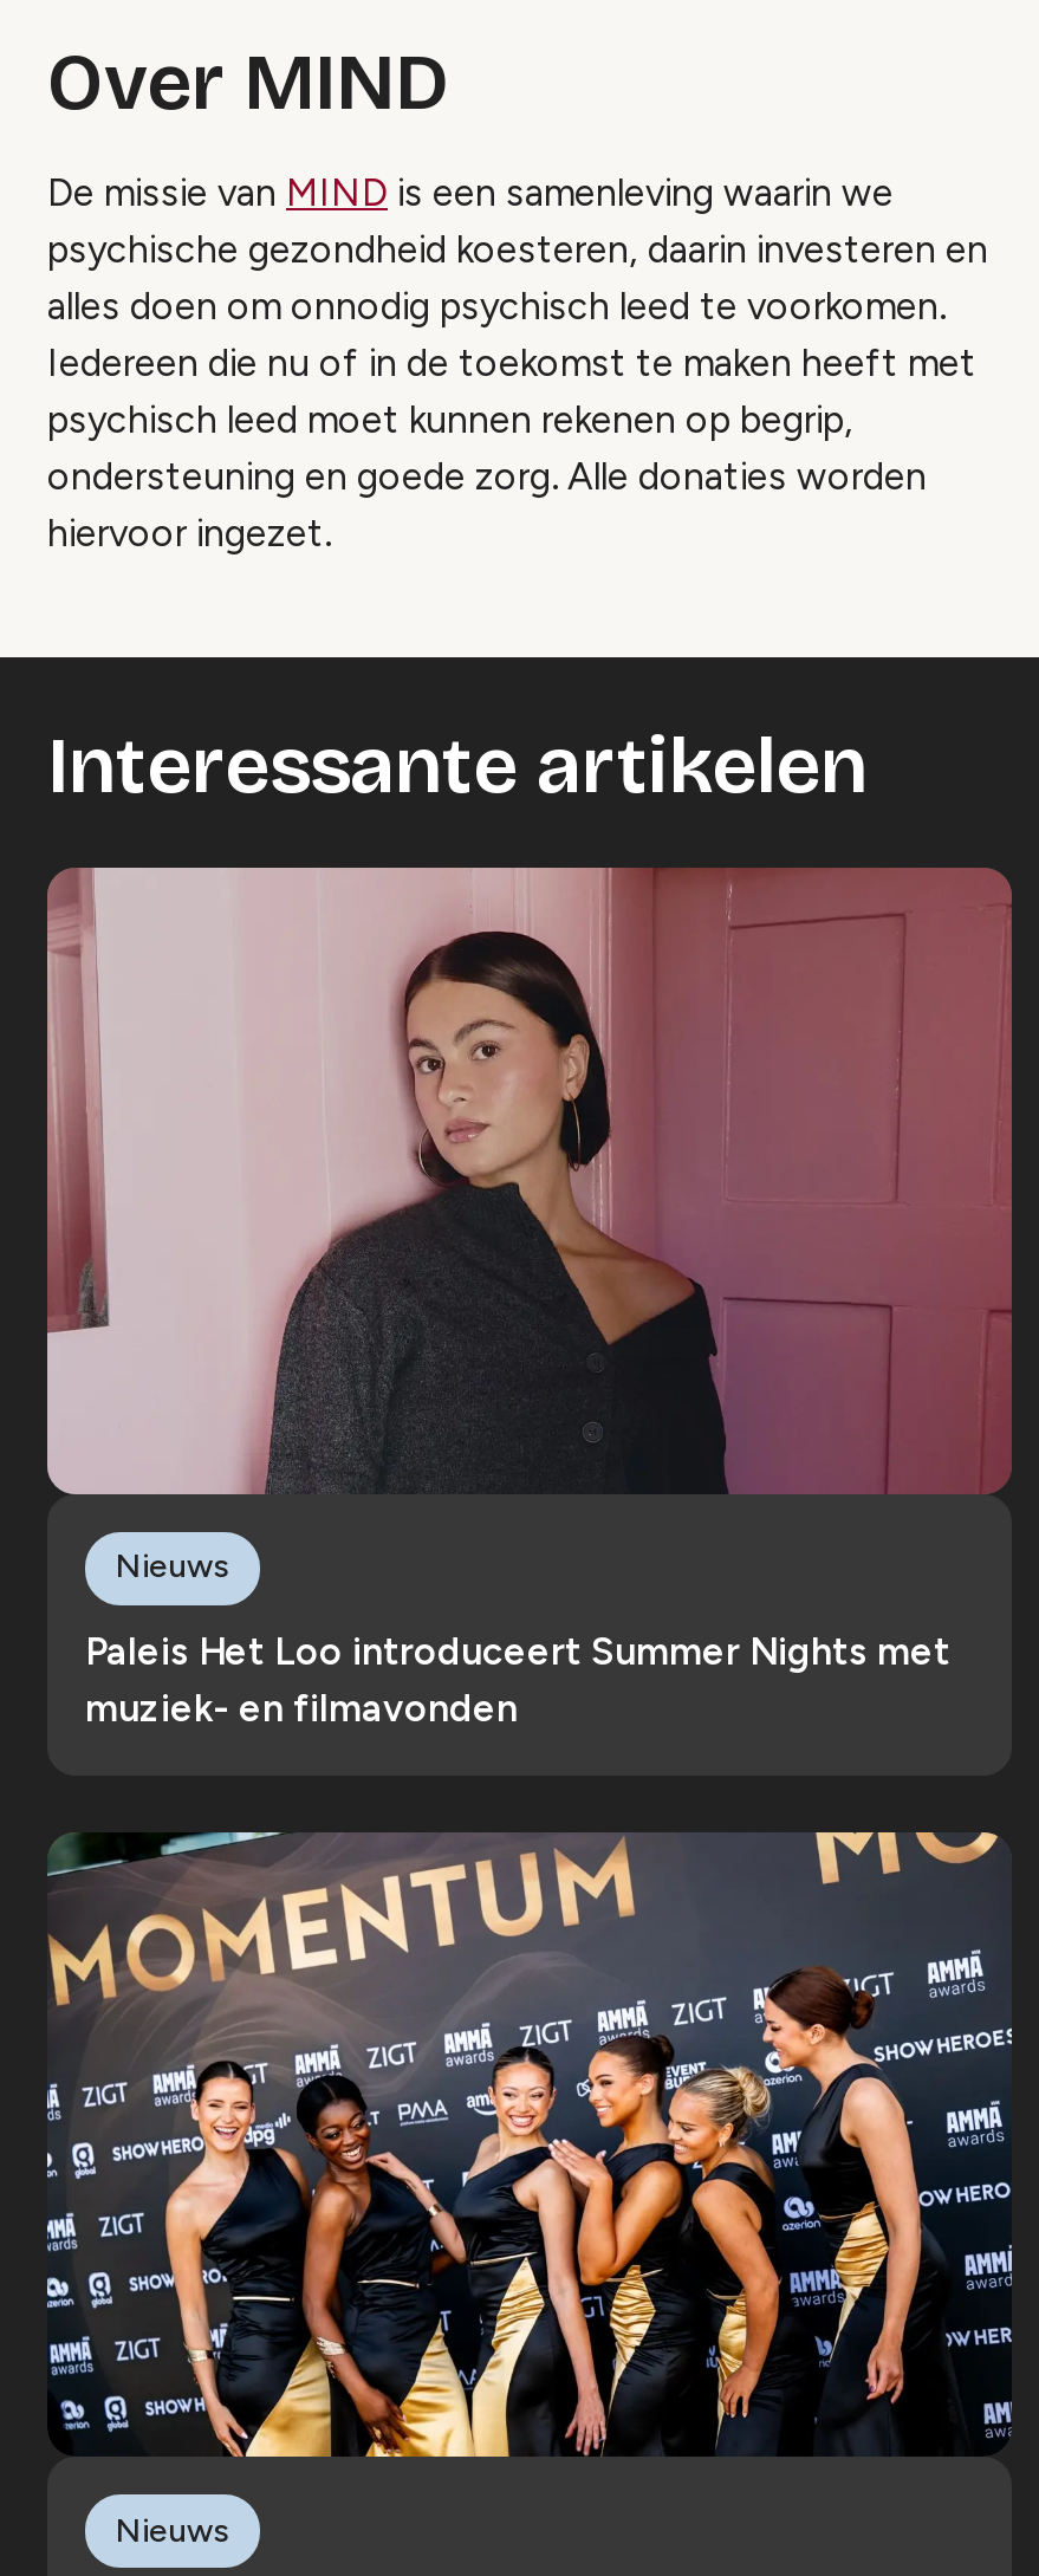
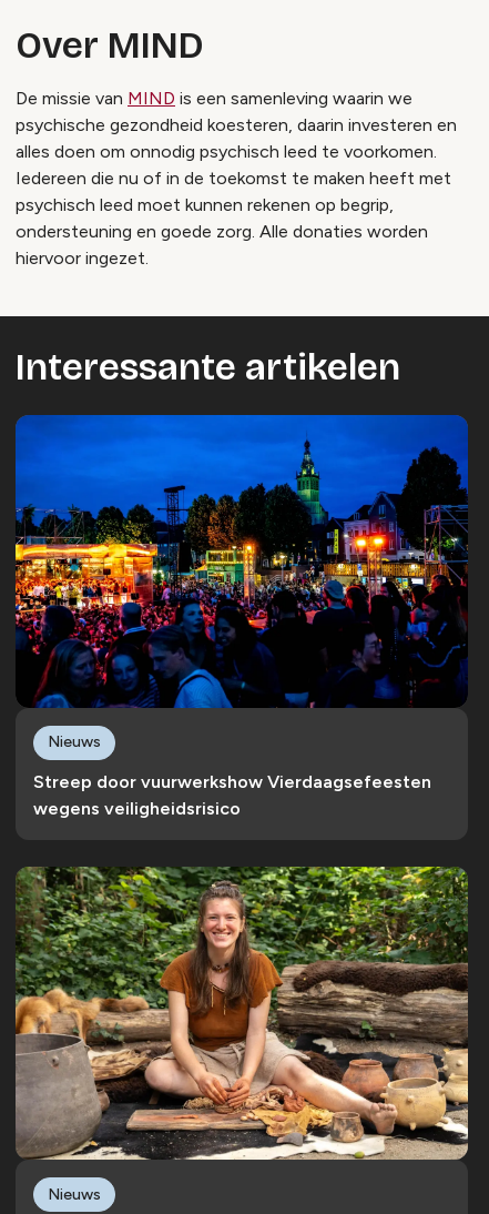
[45,865,1014,1497] [image] -> [14,414,469,709] [image]
[85,1629,950,1730] Paleis Het Loo introduceert Summer Nights met | muziek- en filmavonden -> [33,771,431,819] Streep door vuurwerkshow Vierdaagsefeesten | wegens veiligheidsrisico
[45,1830,1014,2459] [image] -> [14,866,469,1161] [image]

